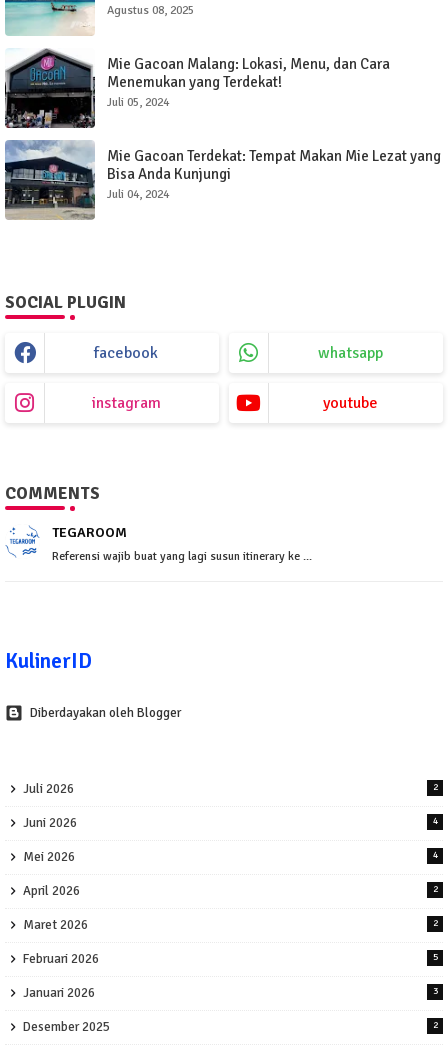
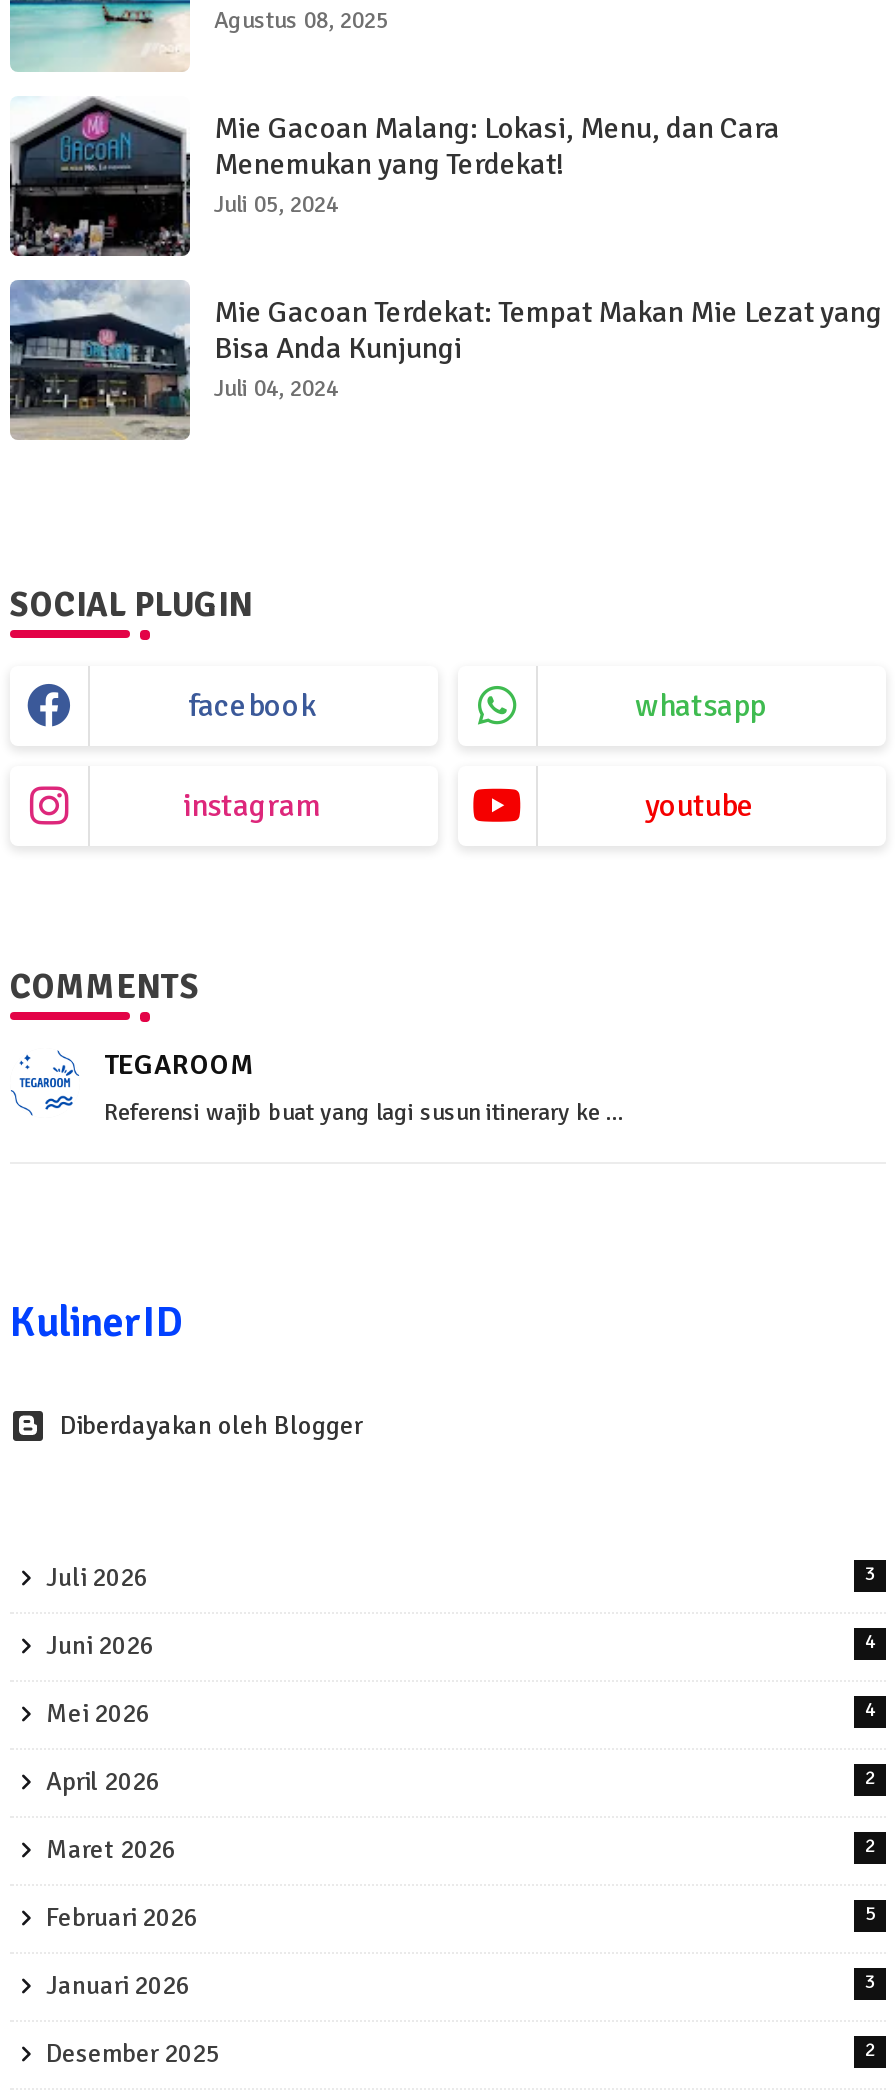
[432,780,437,792] 2 -> [865,1561,875,1585] 3

